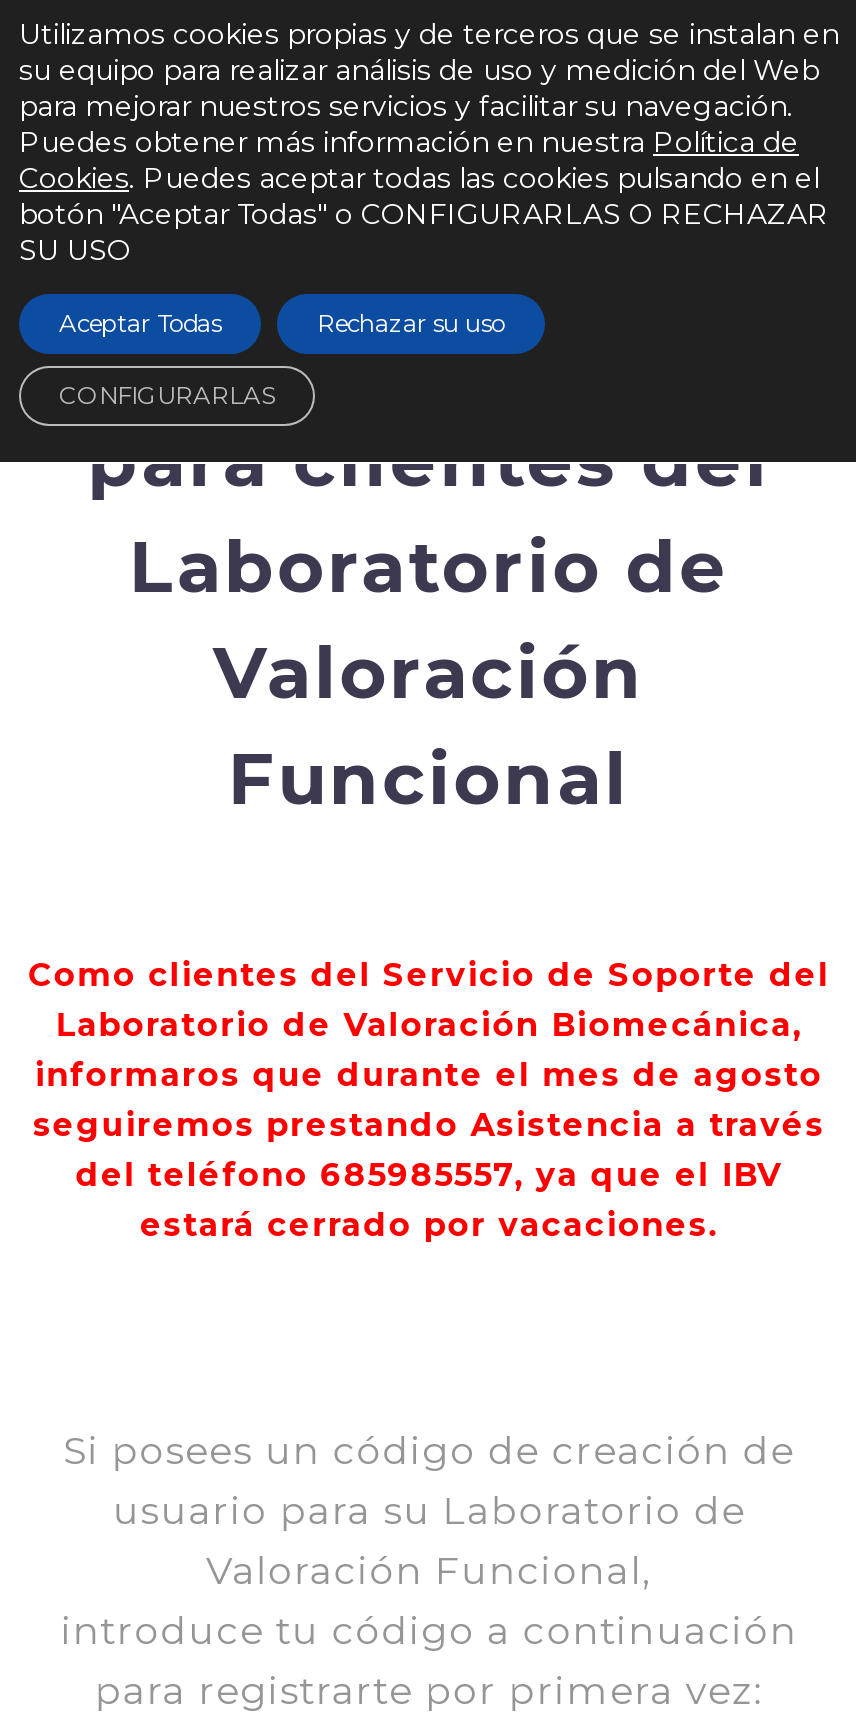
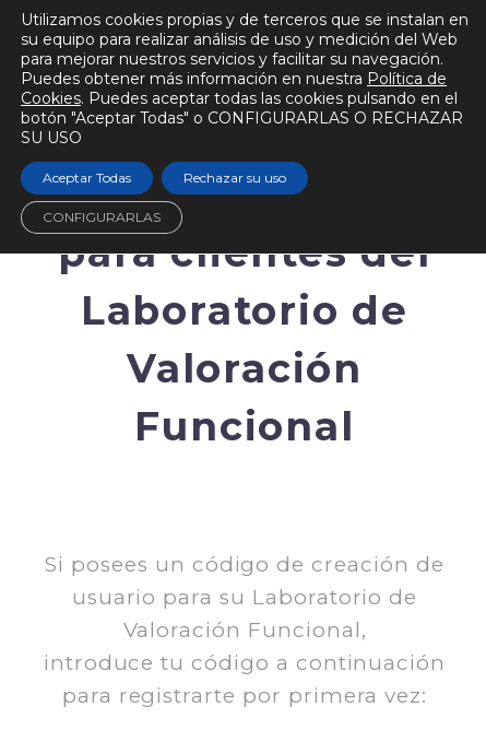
[28,957,830,1245] Como clientes del Servicio de Soporte del | Laboratorio de Valoración Biomecánica, | informaros que durante el mes de agosto | seguiremos prestando Asistencia a través | del teléfono 685985557, ya que el IBV | estará cerrado por vacaciones. -> none

